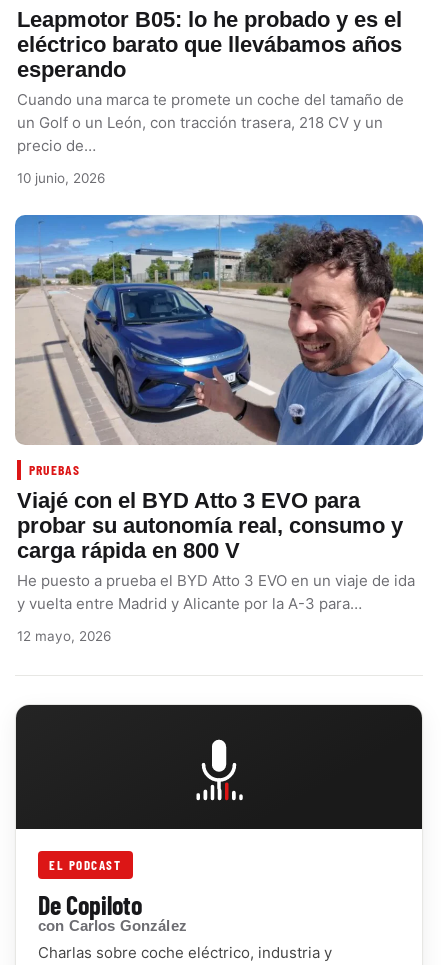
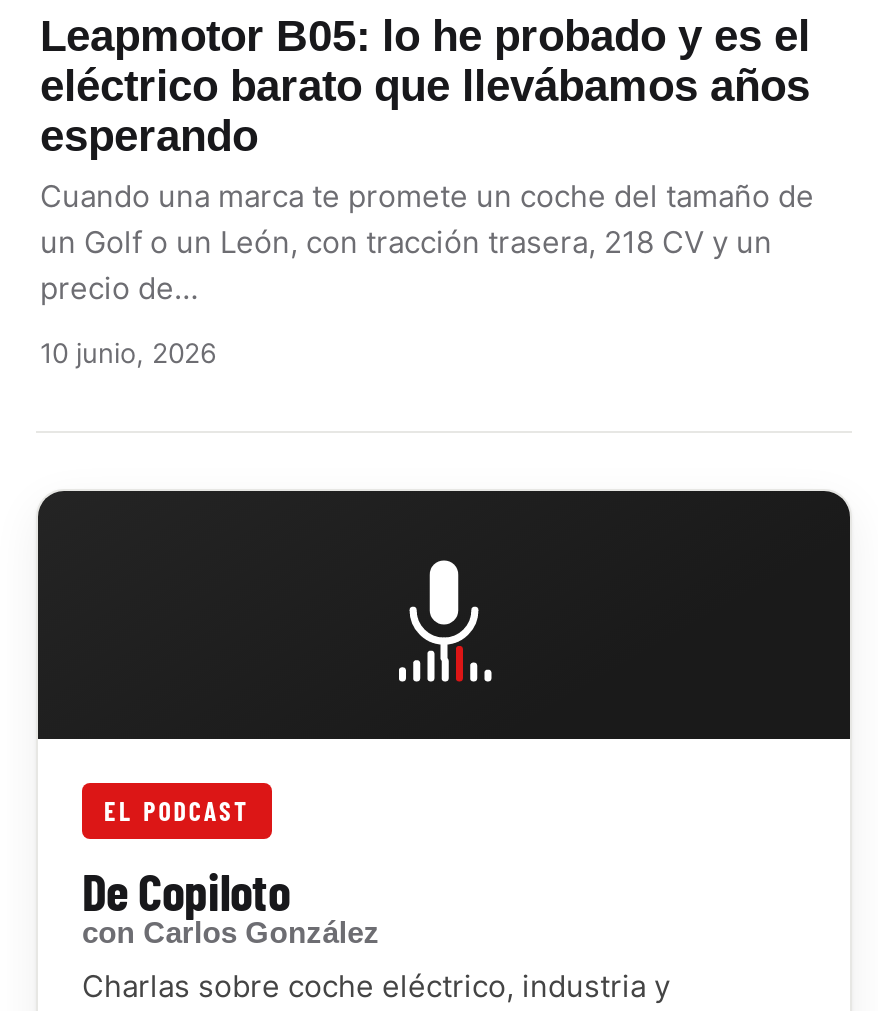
[14,214,424,644] [image] | PRUEBAS | Viajé con el BYD Atto 3 EVO para | probar su autonomía real, consumo y | carga rápida en 800 V | He puesto a prueba el BYD Atto 3 EVO en un viaje de ida | y vuelta entre Madrid y Alicante por la A-3 para… | 12 mayo, 2026 -> none

